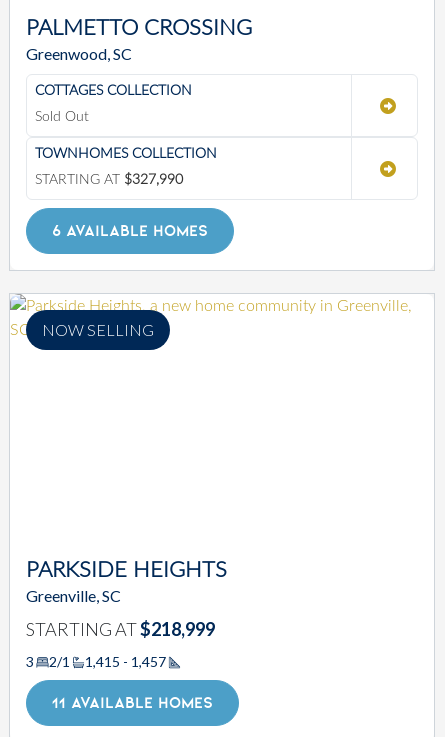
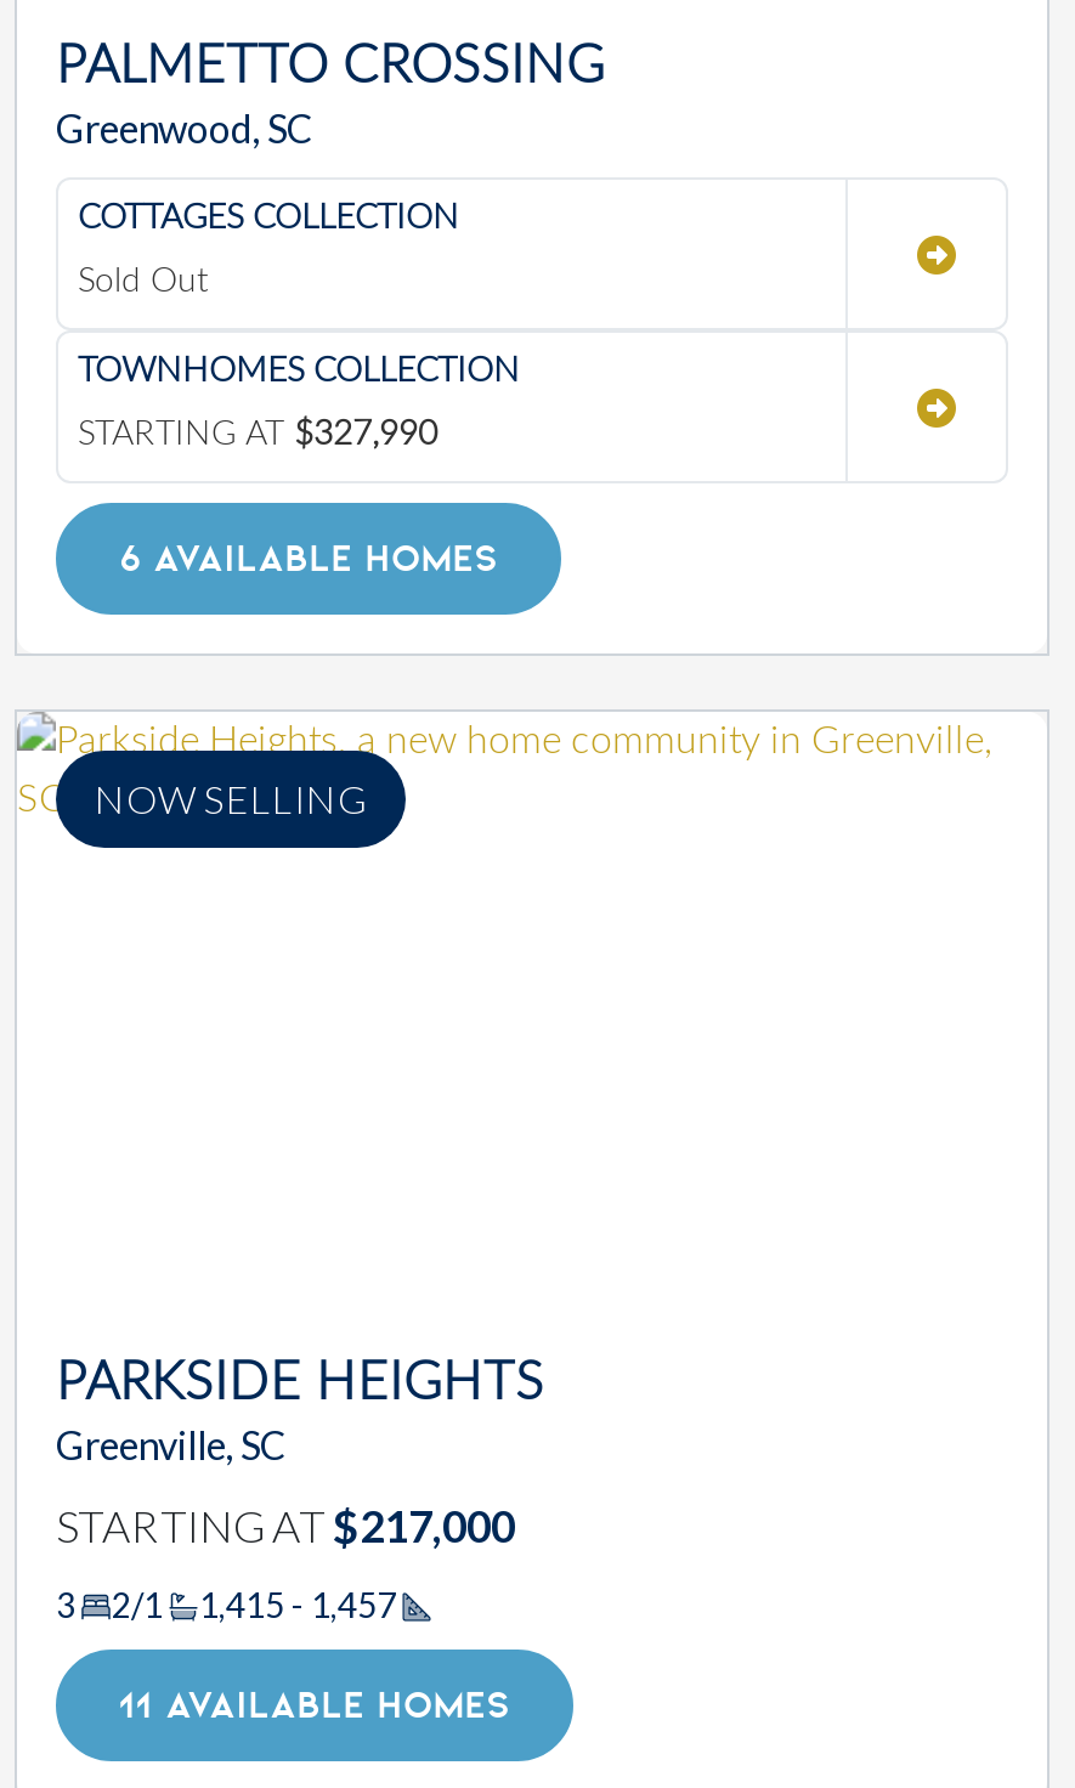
[26,618,215,640] STARTING AT $218,999 -> [56,1498,515,1551] STARTING AT $217,000

